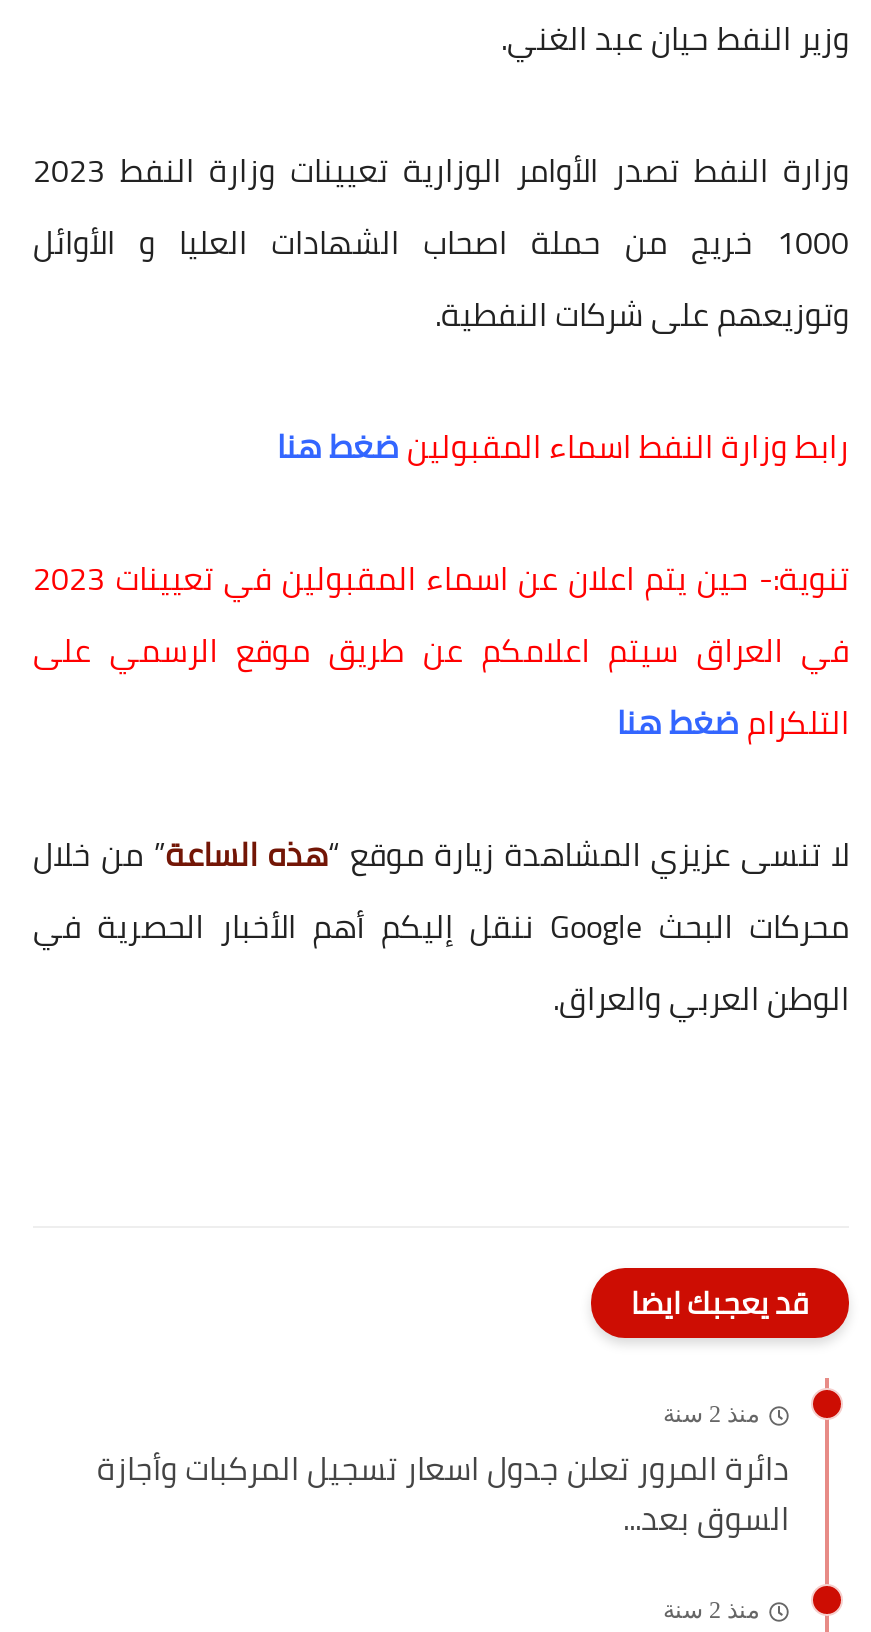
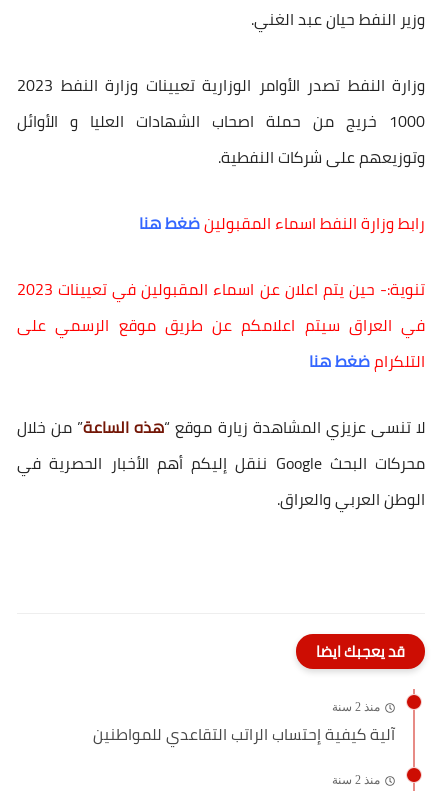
[97,1438,789,1548] دائرة المرور تعلن جدول اسعار تسجيل المركبات وأجازة | السوق بعد... -> [93,719,395,749] آلية كيفية إحتساب الراتب التقاعدي للمواطنين

